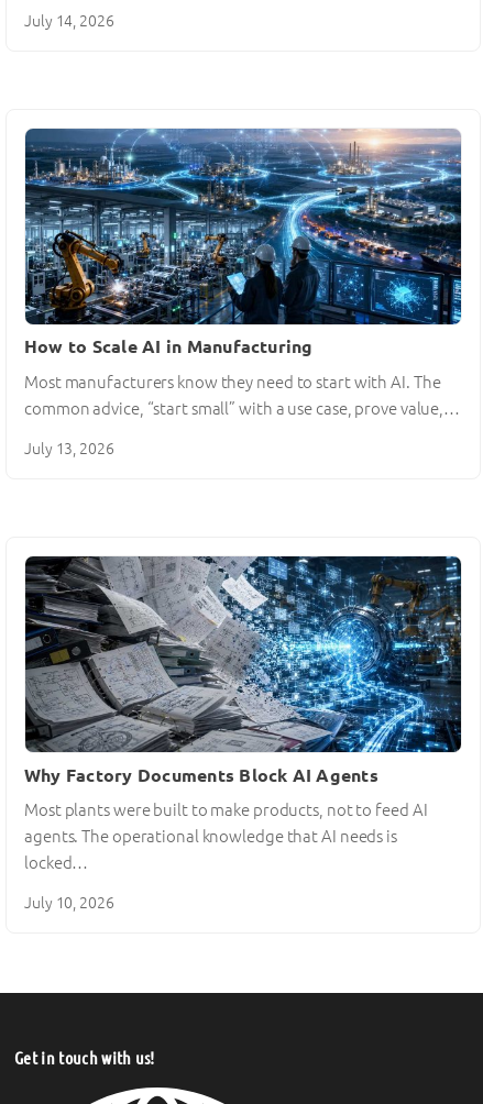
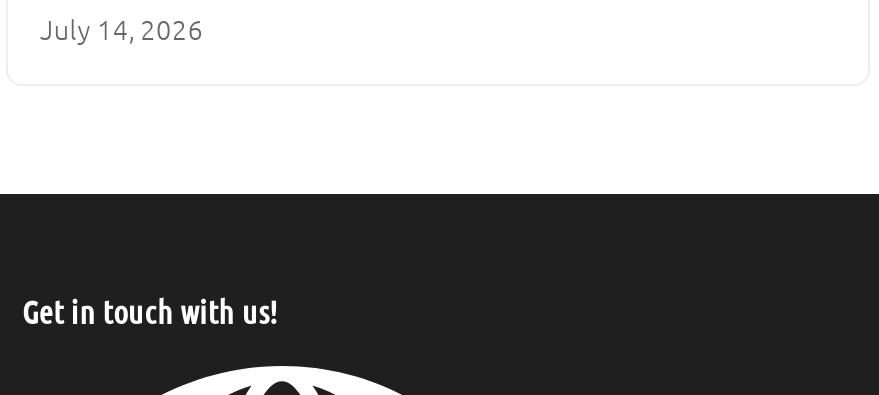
[24,128,462,458] [image] | How to Scale AI in Manufacturing | Most manufacturers know they need to start with AI. The | common advice, “start small” with a use case, prove value,… | July 13, 2026 -> none
[24,555,462,912] [image] | Why Factory Documents Block AI Agents | Most plants were built to make products, not to feed AI | agents. The operational knowledge that AI needs is | locked… | July 10, 2026 -> none

